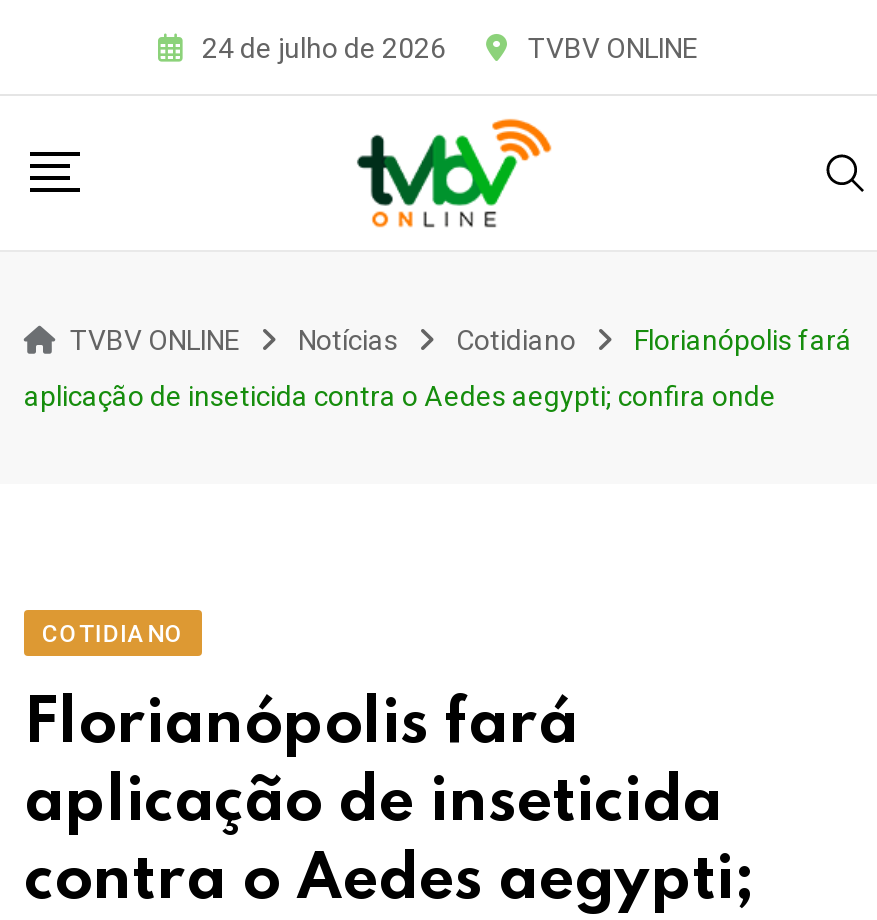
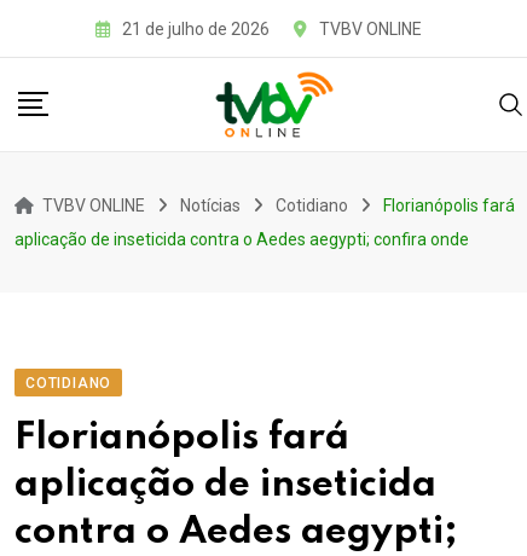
[202,31,446,63] 24 de julho de 2026 -> [122,19,270,38] 21 de julho de 2026

